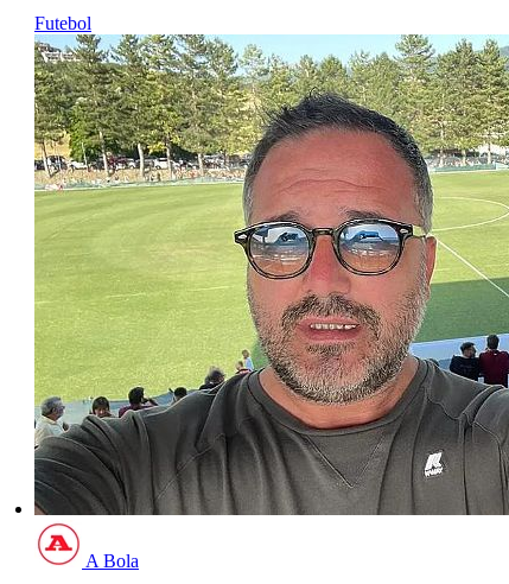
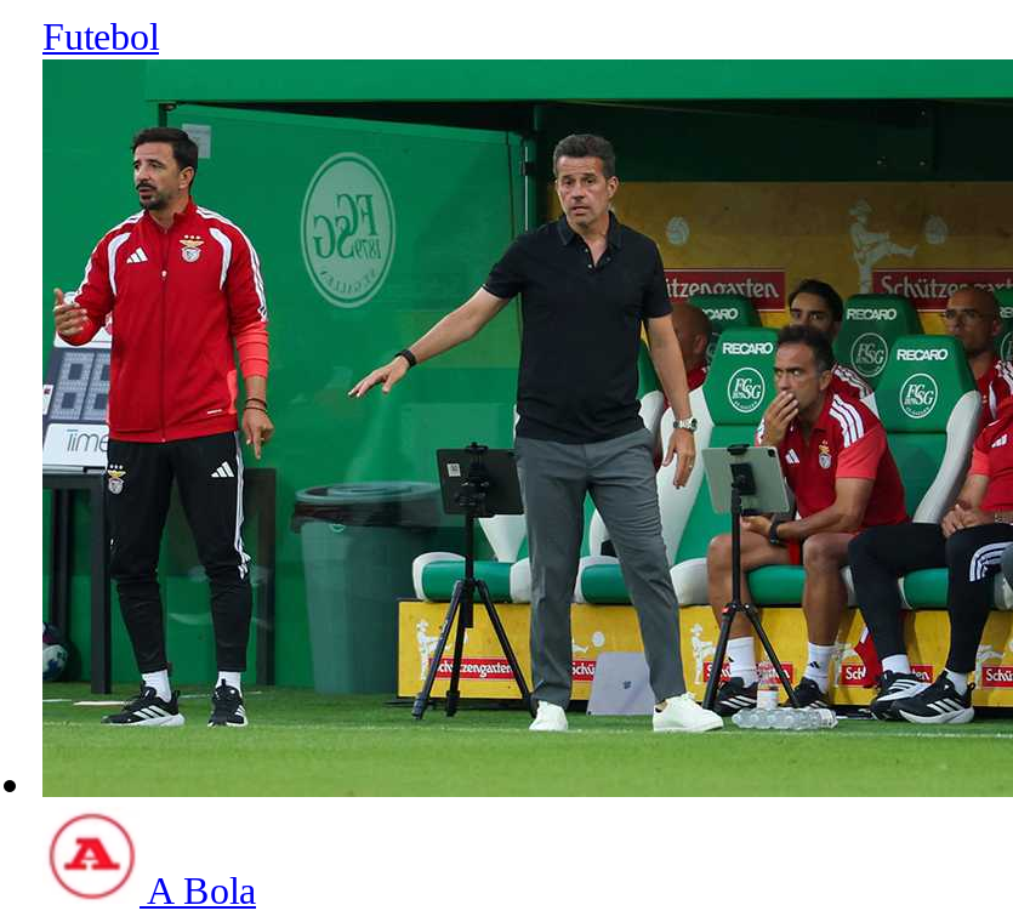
[33,33,505,516] [image] -> [40,57,1006,799] [image]

